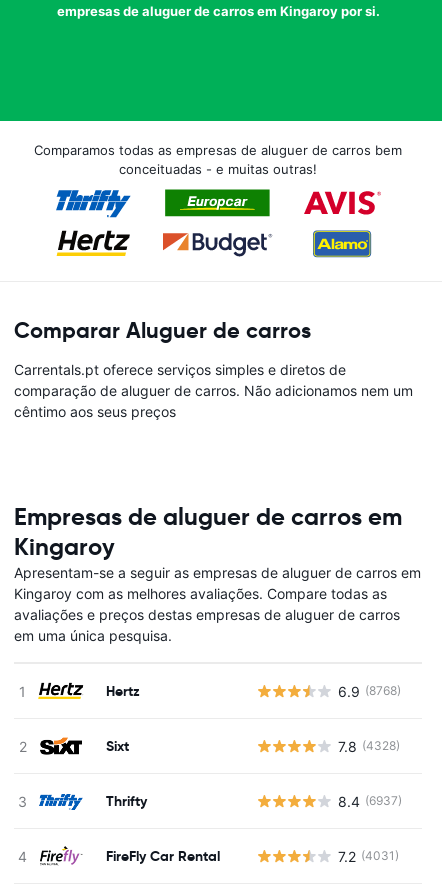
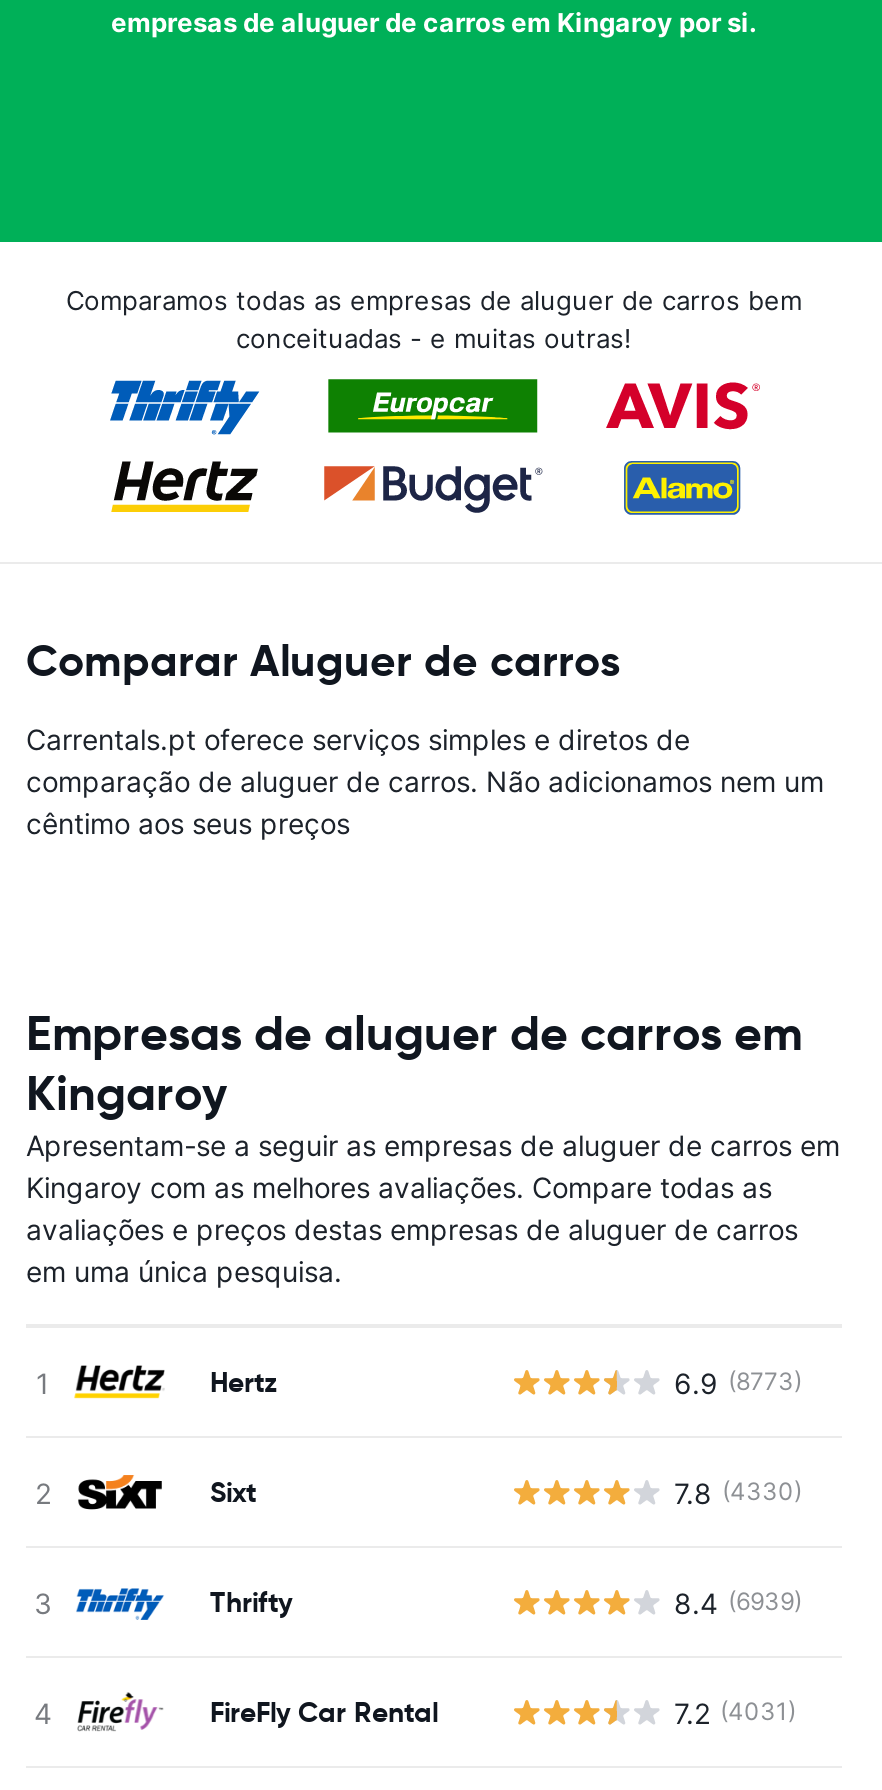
[338,682,401,699] 6.9 (8768) -> [674,1365,802,1399] 6.9 (8773)
[338,737,400,754] 7.8 (4328) -> [674,1475,802,1509] 7.8 (4330)
[338,792,402,809] 8.4 (6937) -> [674,1585,802,1619] 8.4 (6939)

